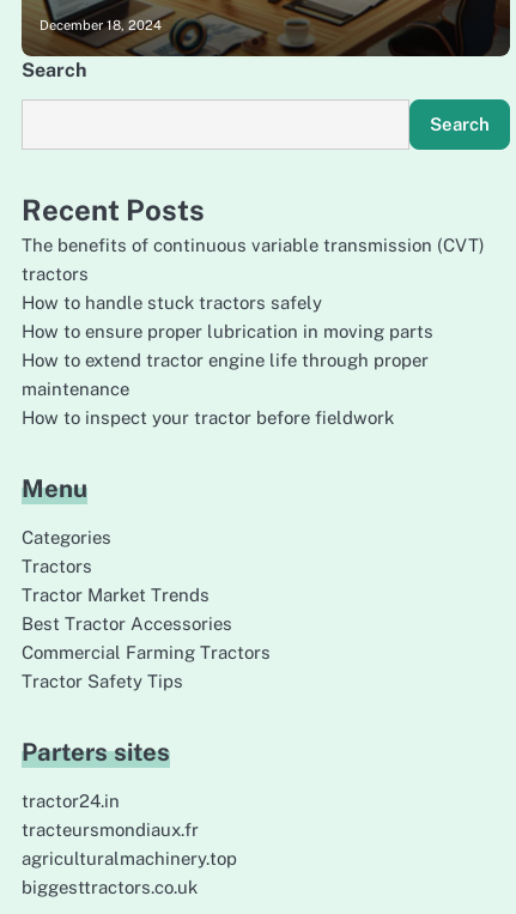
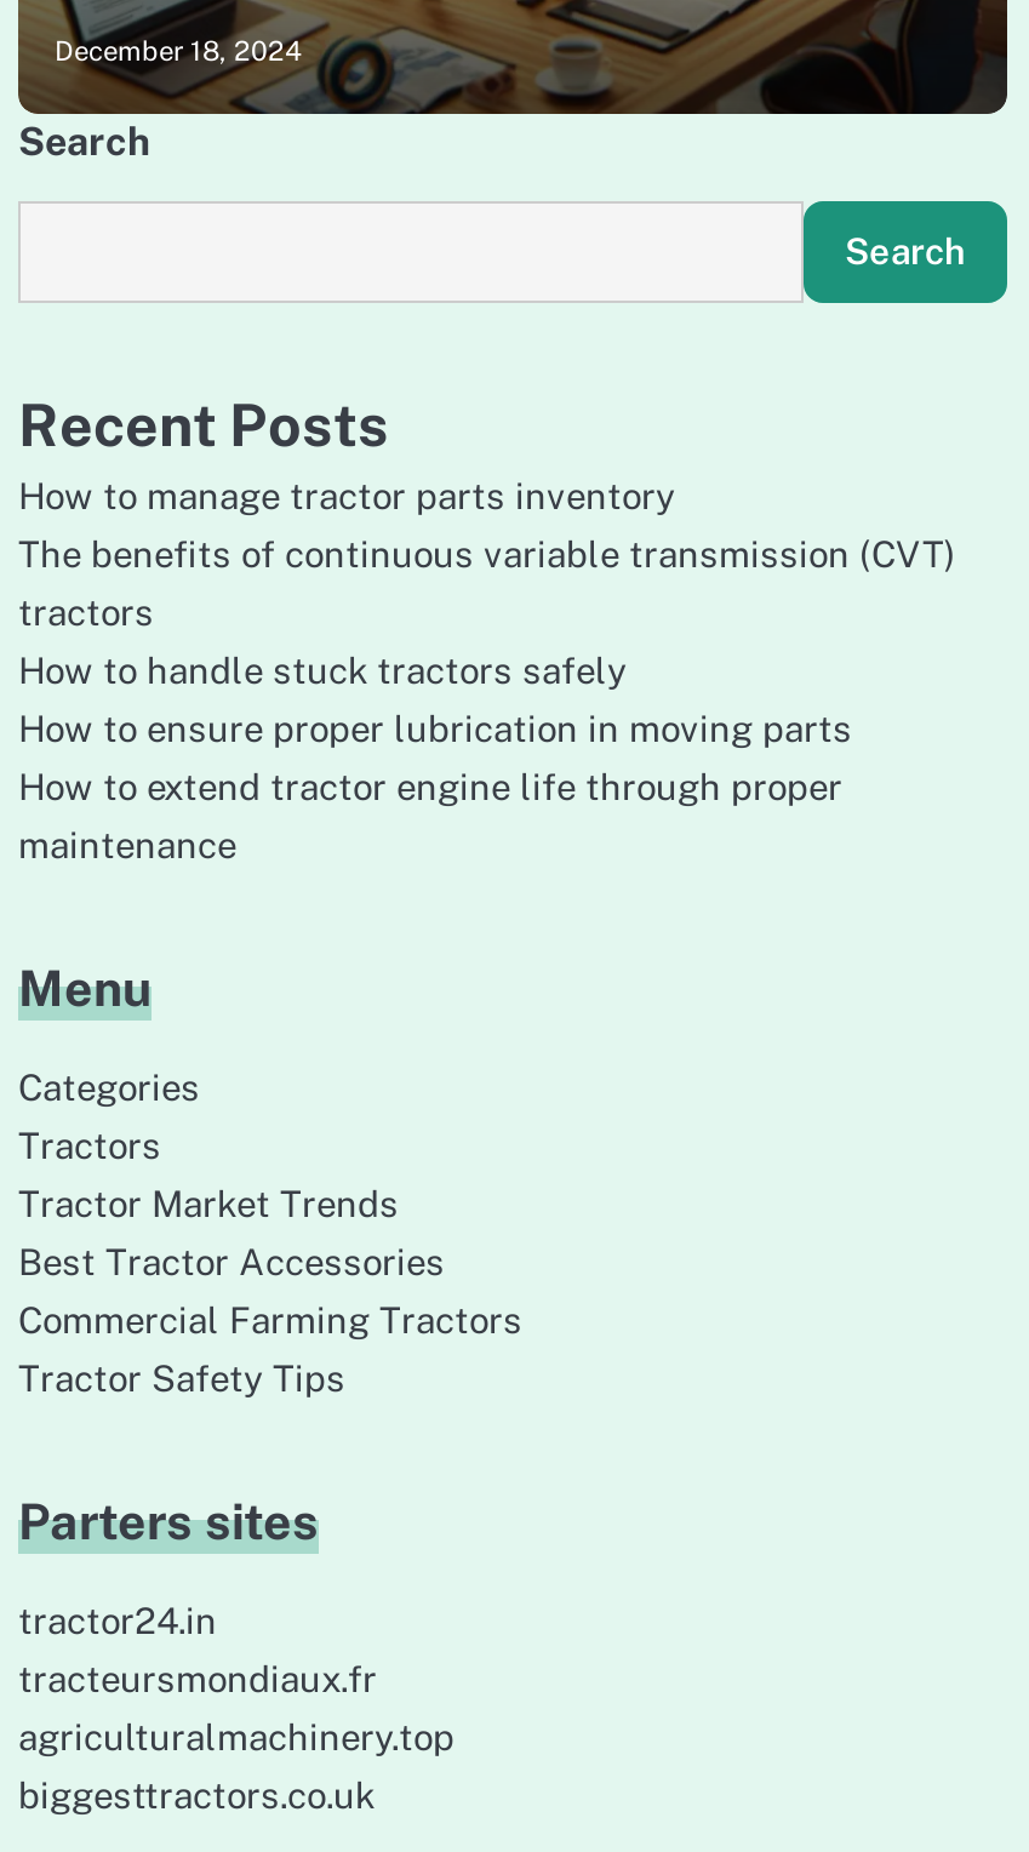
none -> [18,475,675,516] How to manage tractor parts inventory
moved [22,235,485,399] -> [18,533,956,865]: The benefits of continuous variable transmission (CVT) | tractors | How to handle stuck tractors safely | How to ensure proper lubrication in moving parts | How to extend tractor engine life through proper | maintenance
[22,407,394,428] How to inspect your tractor before fieldwork -> none

